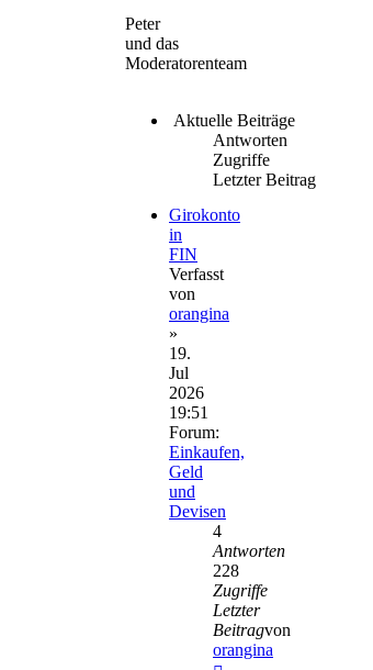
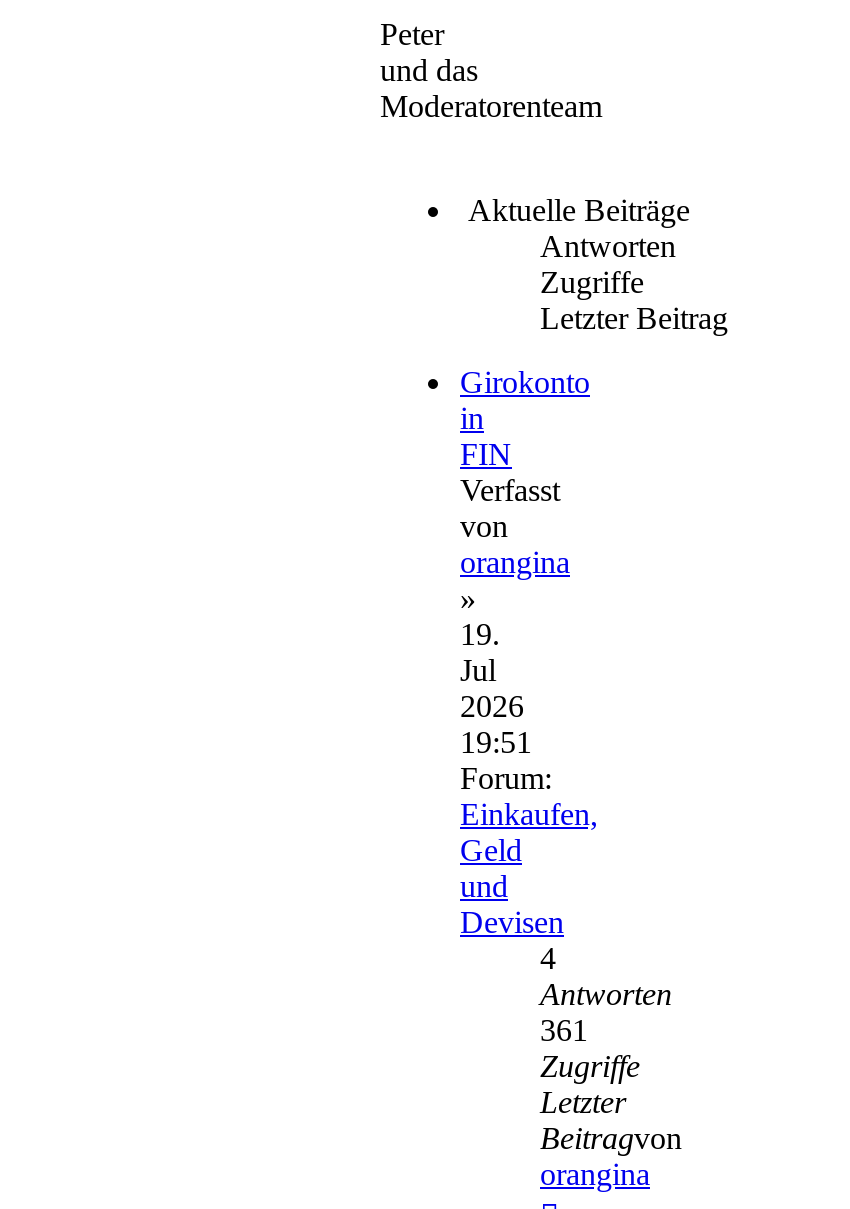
[213,561,239,580] 228 -> [540,1013,588,1047] 361

